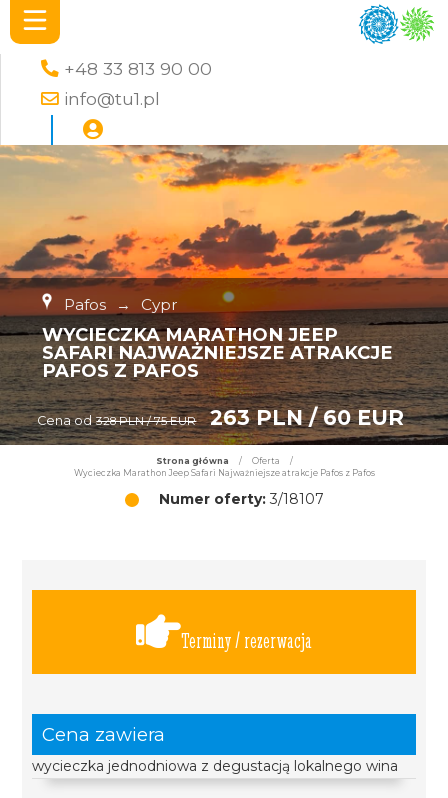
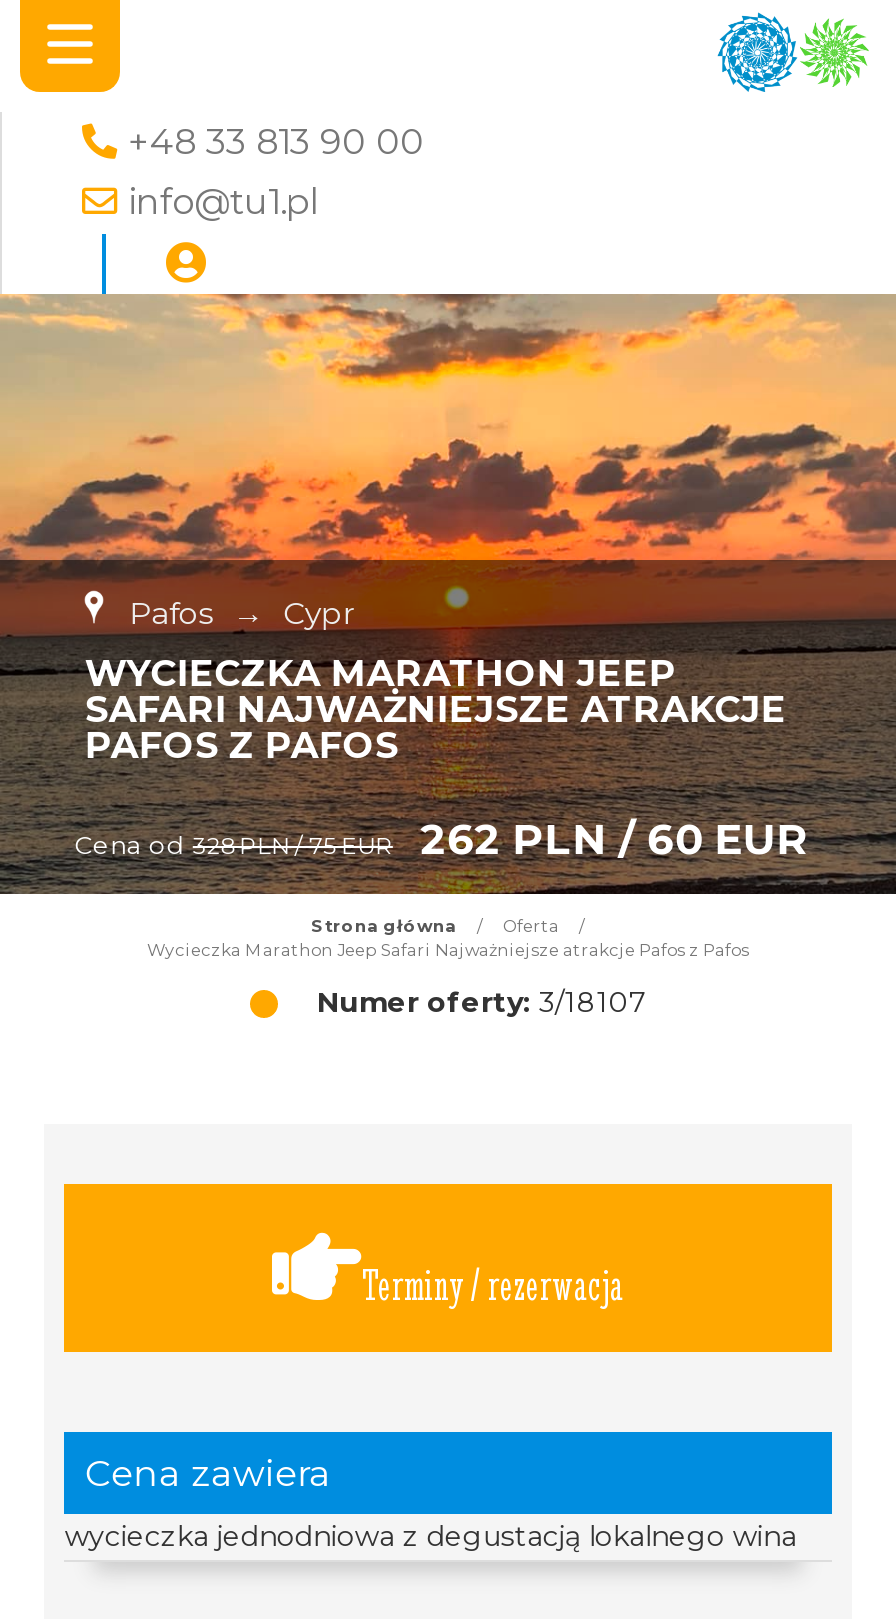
[37,405,404,430] Cena od 328 PLN / 75 EUR 263 PLN / 60 EUR -> [75,814,809,864] Cena od 328 PLN / 75 EUR 262 PLN / 60 EUR

